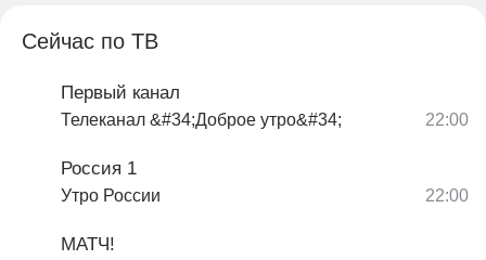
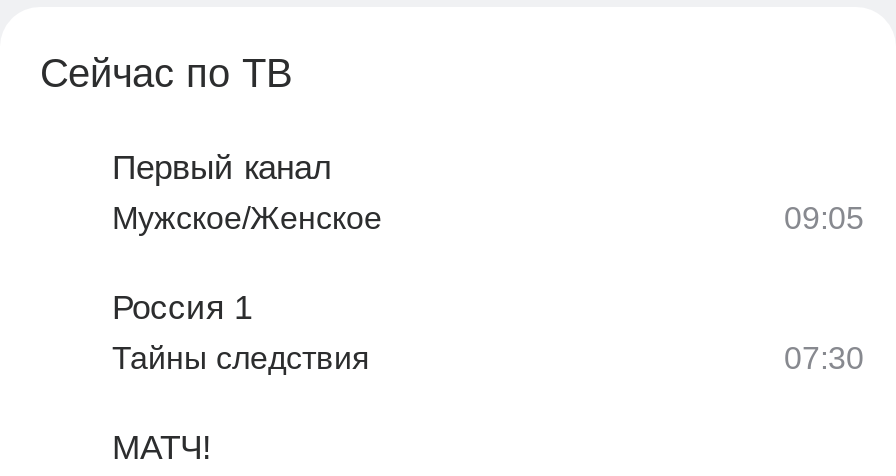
[61,110,342,129] Телеканал &#34;Доброе утро&#34; -> [112,201,382,235] Мужское/Женское
[61,186,161,205] Утро России -> [112,341,370,375] Тайны следствия

